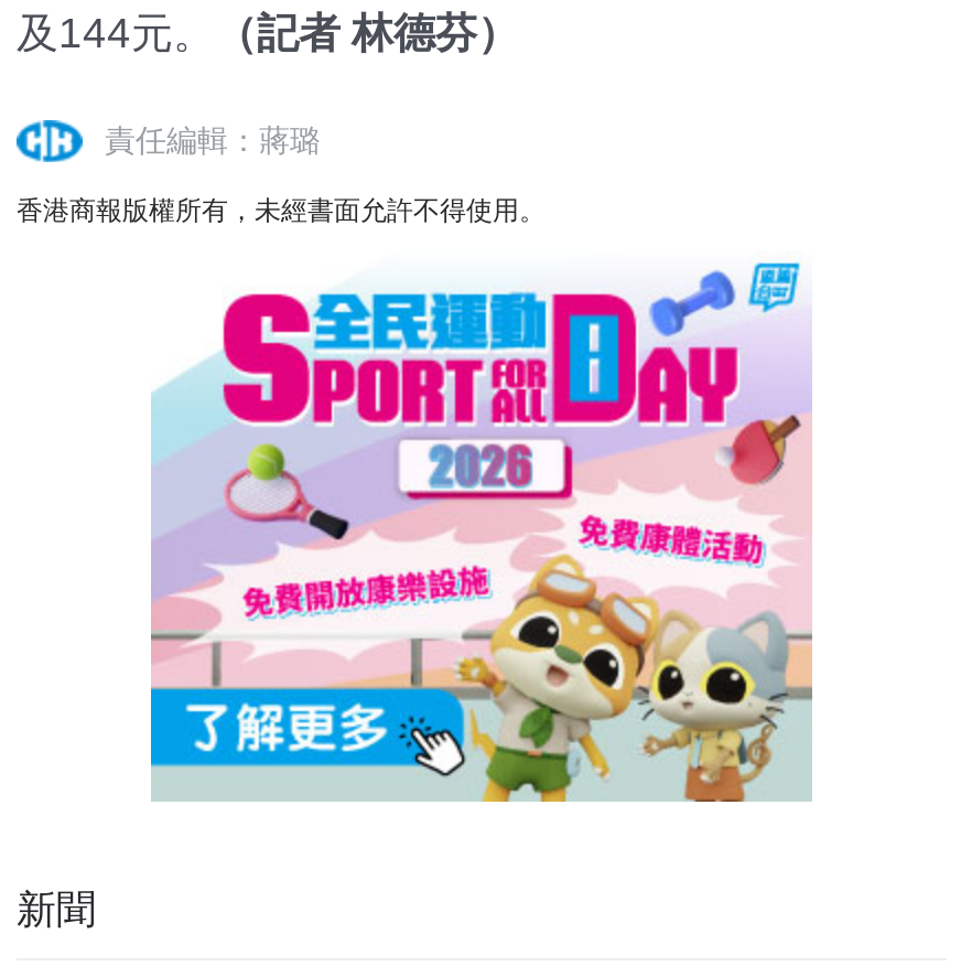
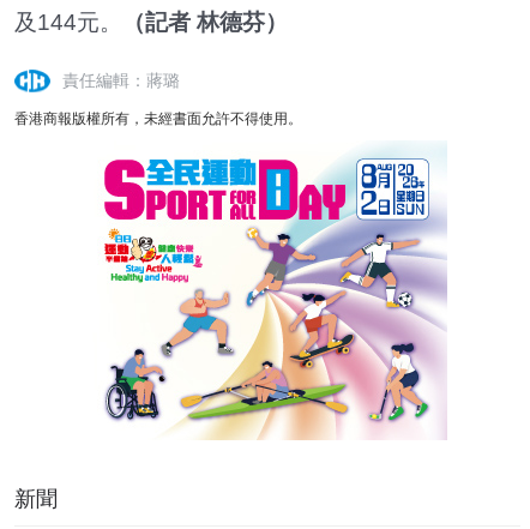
[149,261,812,804] [image] -> [88,148,447,440] [image]

